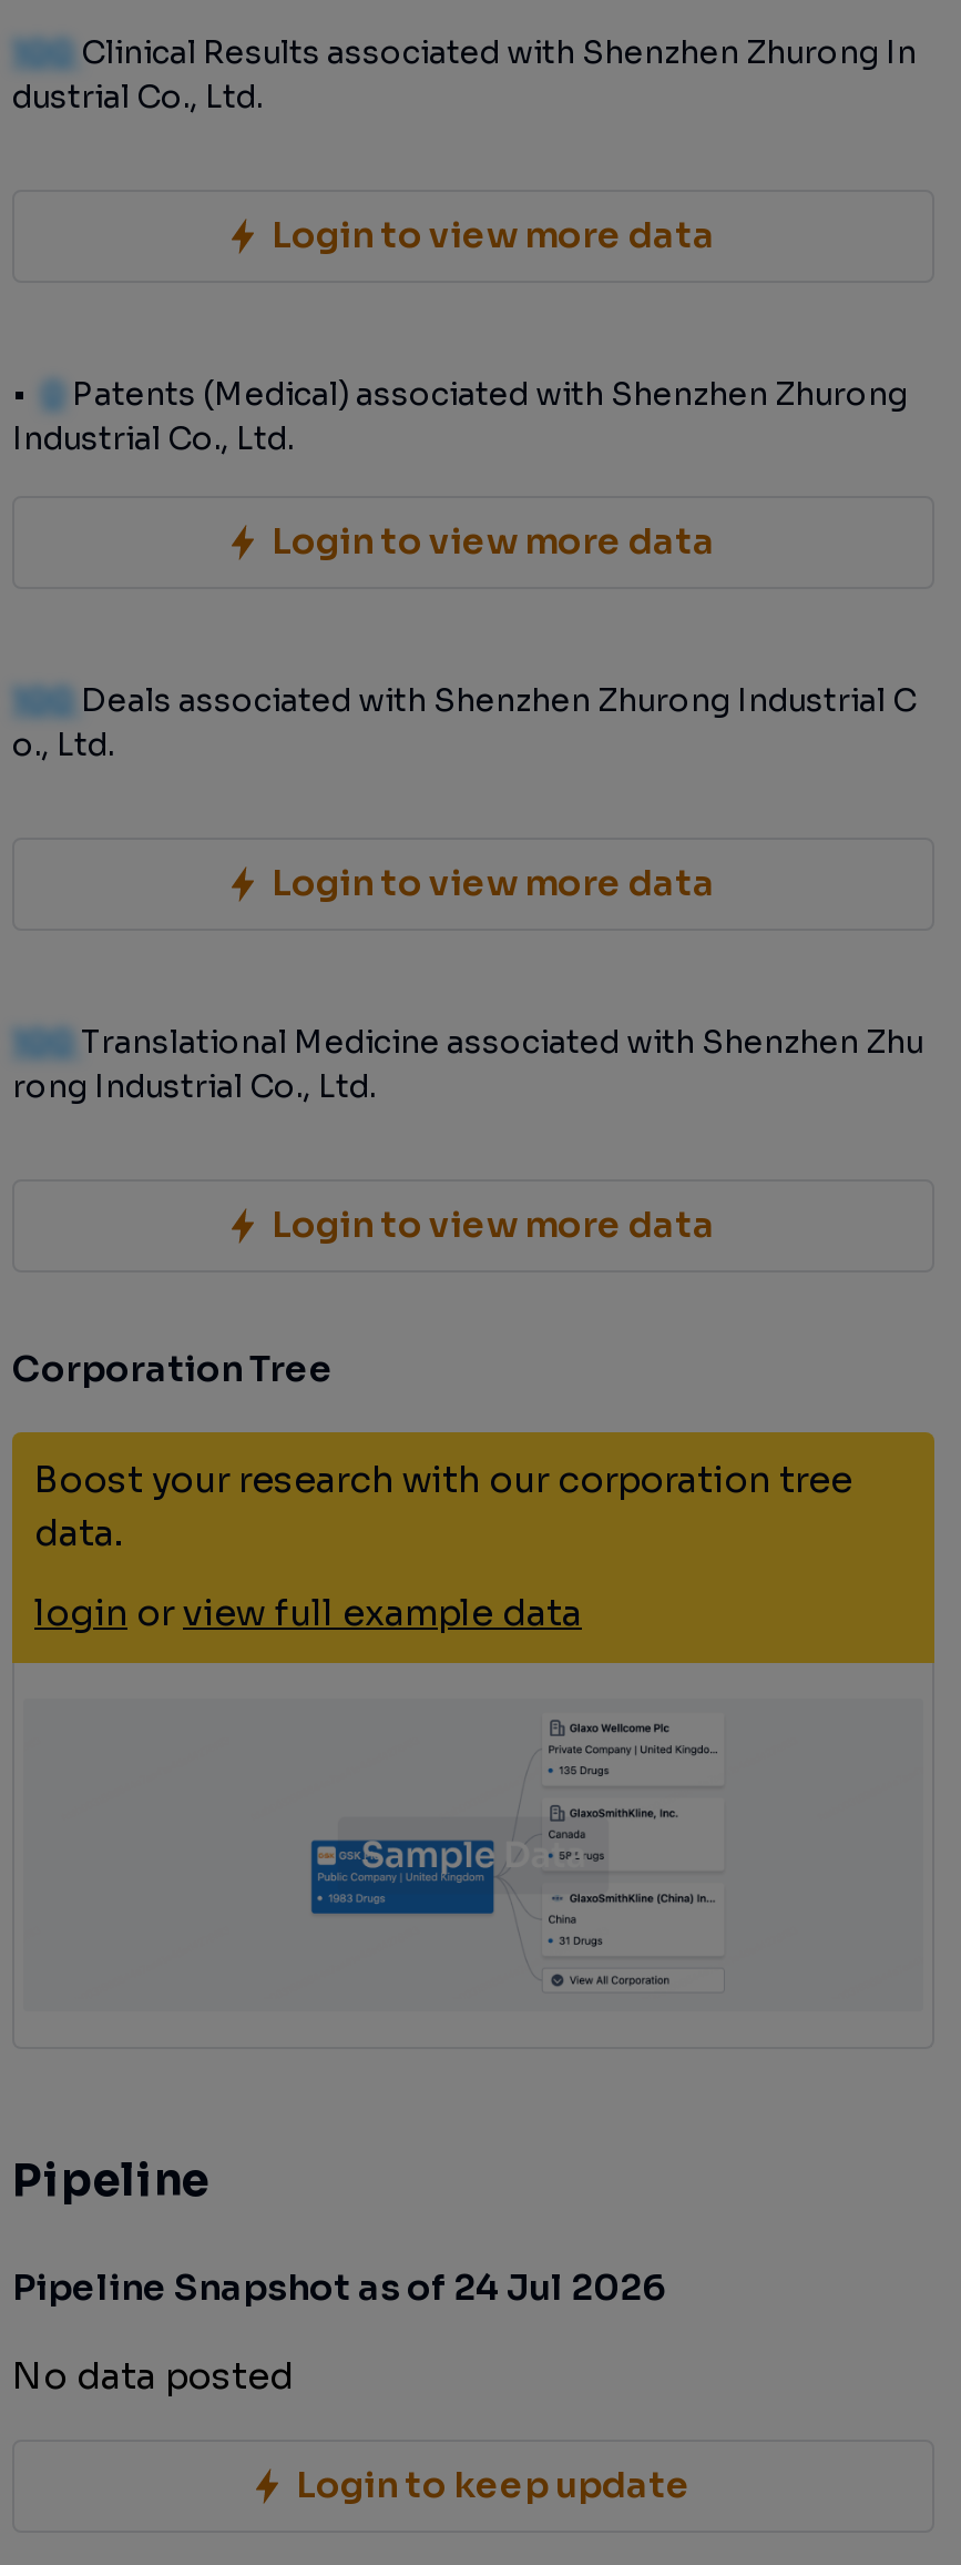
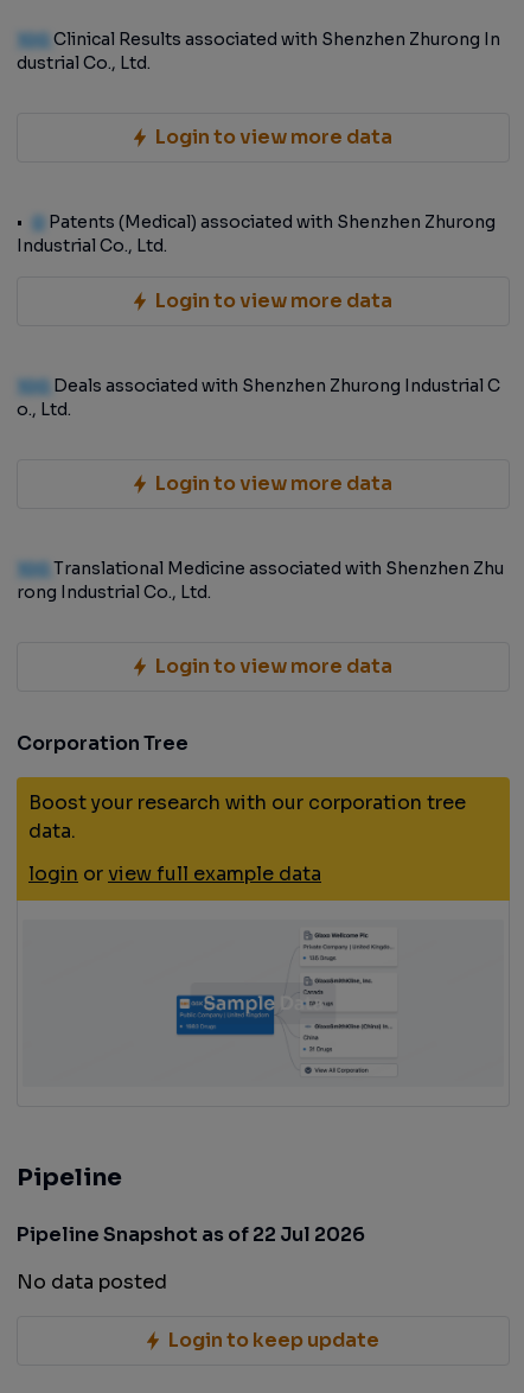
[12,2264,666,2311] Pipeline Snapshot as of 24 Jul 2026 -> [17,1222,365,1247] Pipeline Snapshot as of 22 Jul 2026

